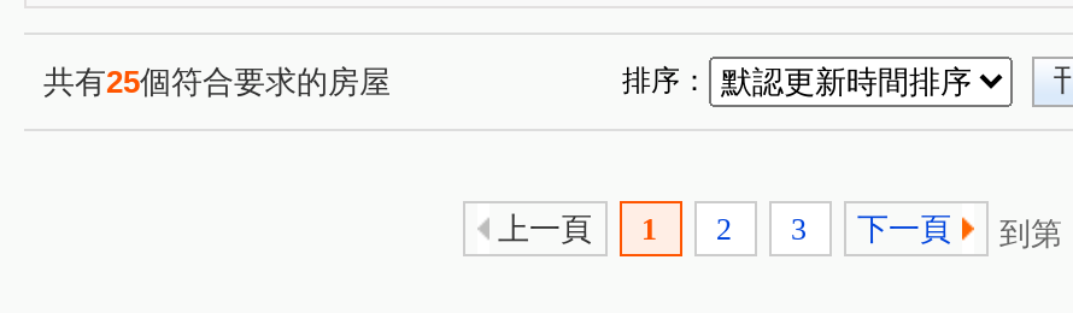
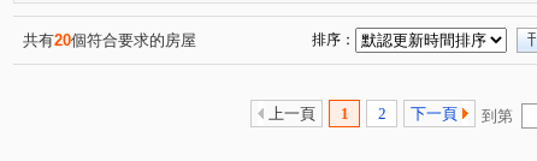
[43,64,391,100] 共有25個符合要求的房屋 -> [23,31,196,49] 共有20個符合要求的房屋
[791,211,808,247] 3 -> none

